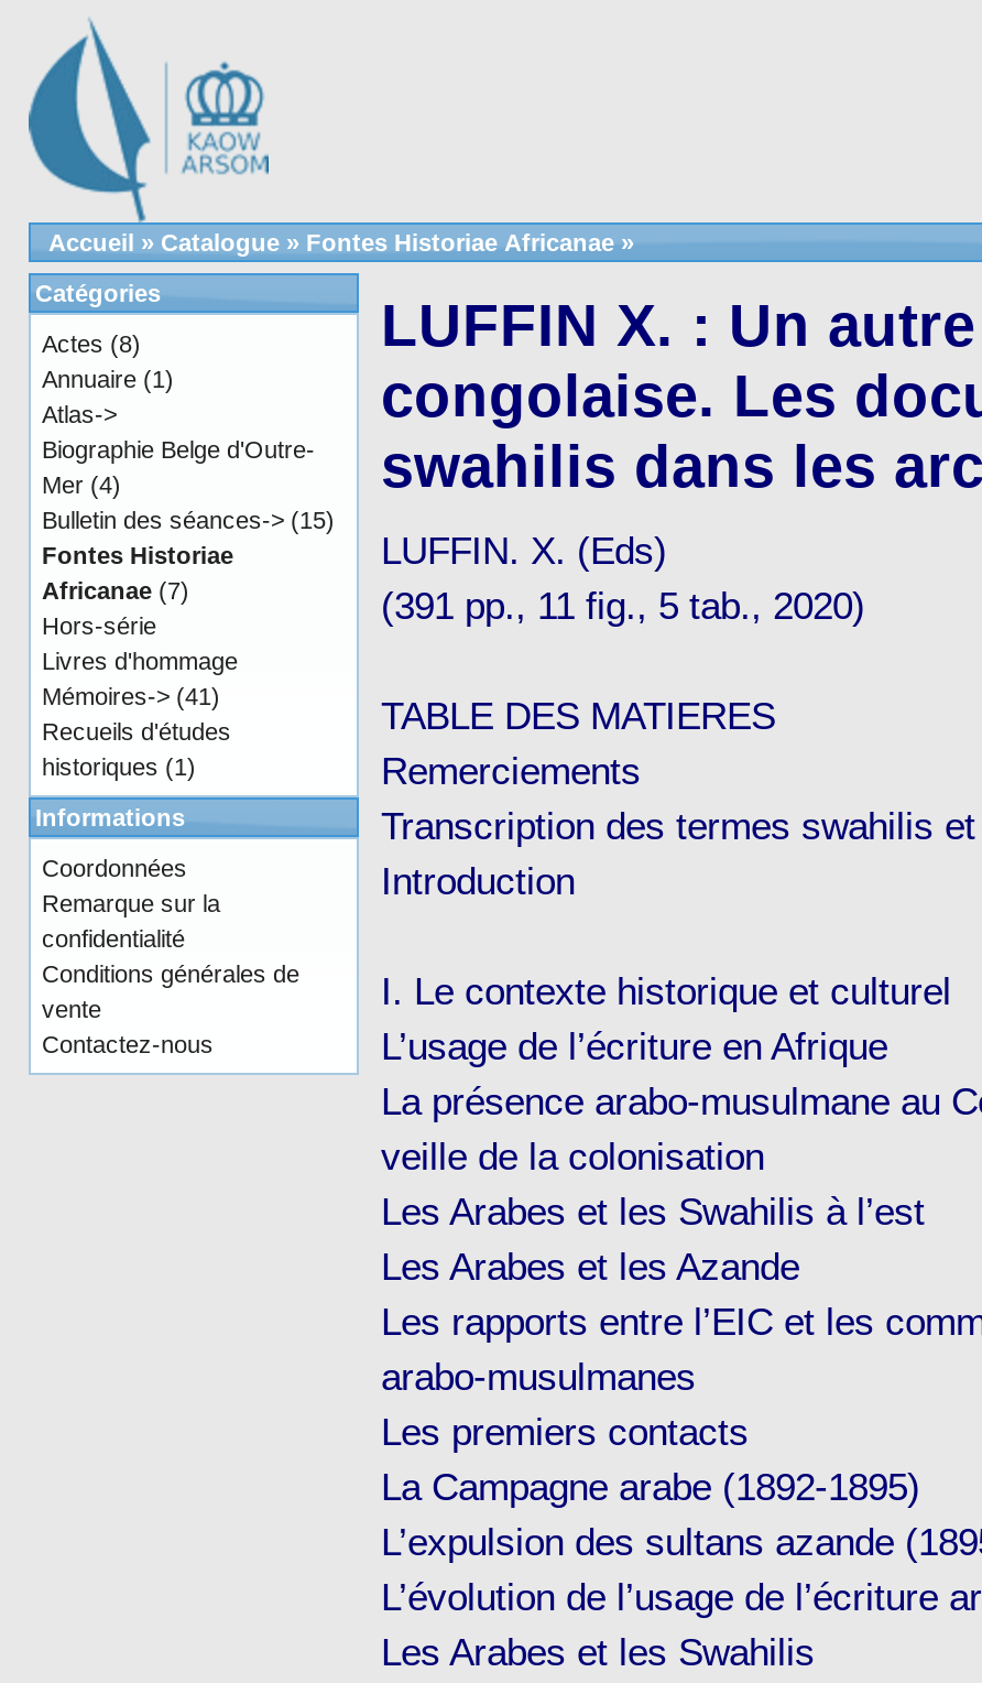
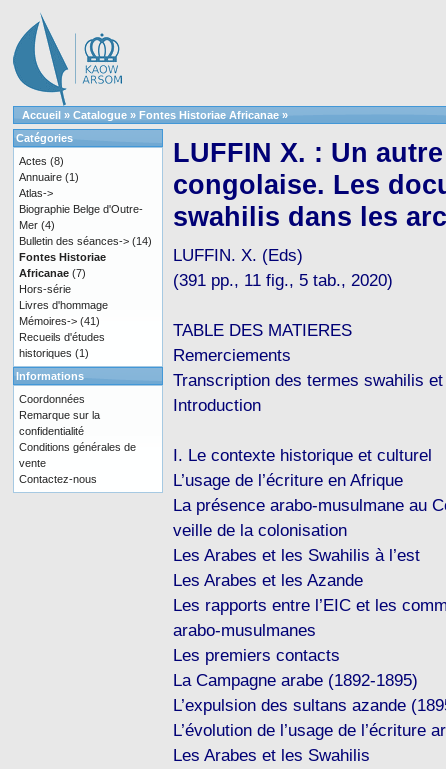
[42,507,335,533] Bulletin des séances-> (15) -> [19,235,152,247] Bulletin des séances-> (14)

